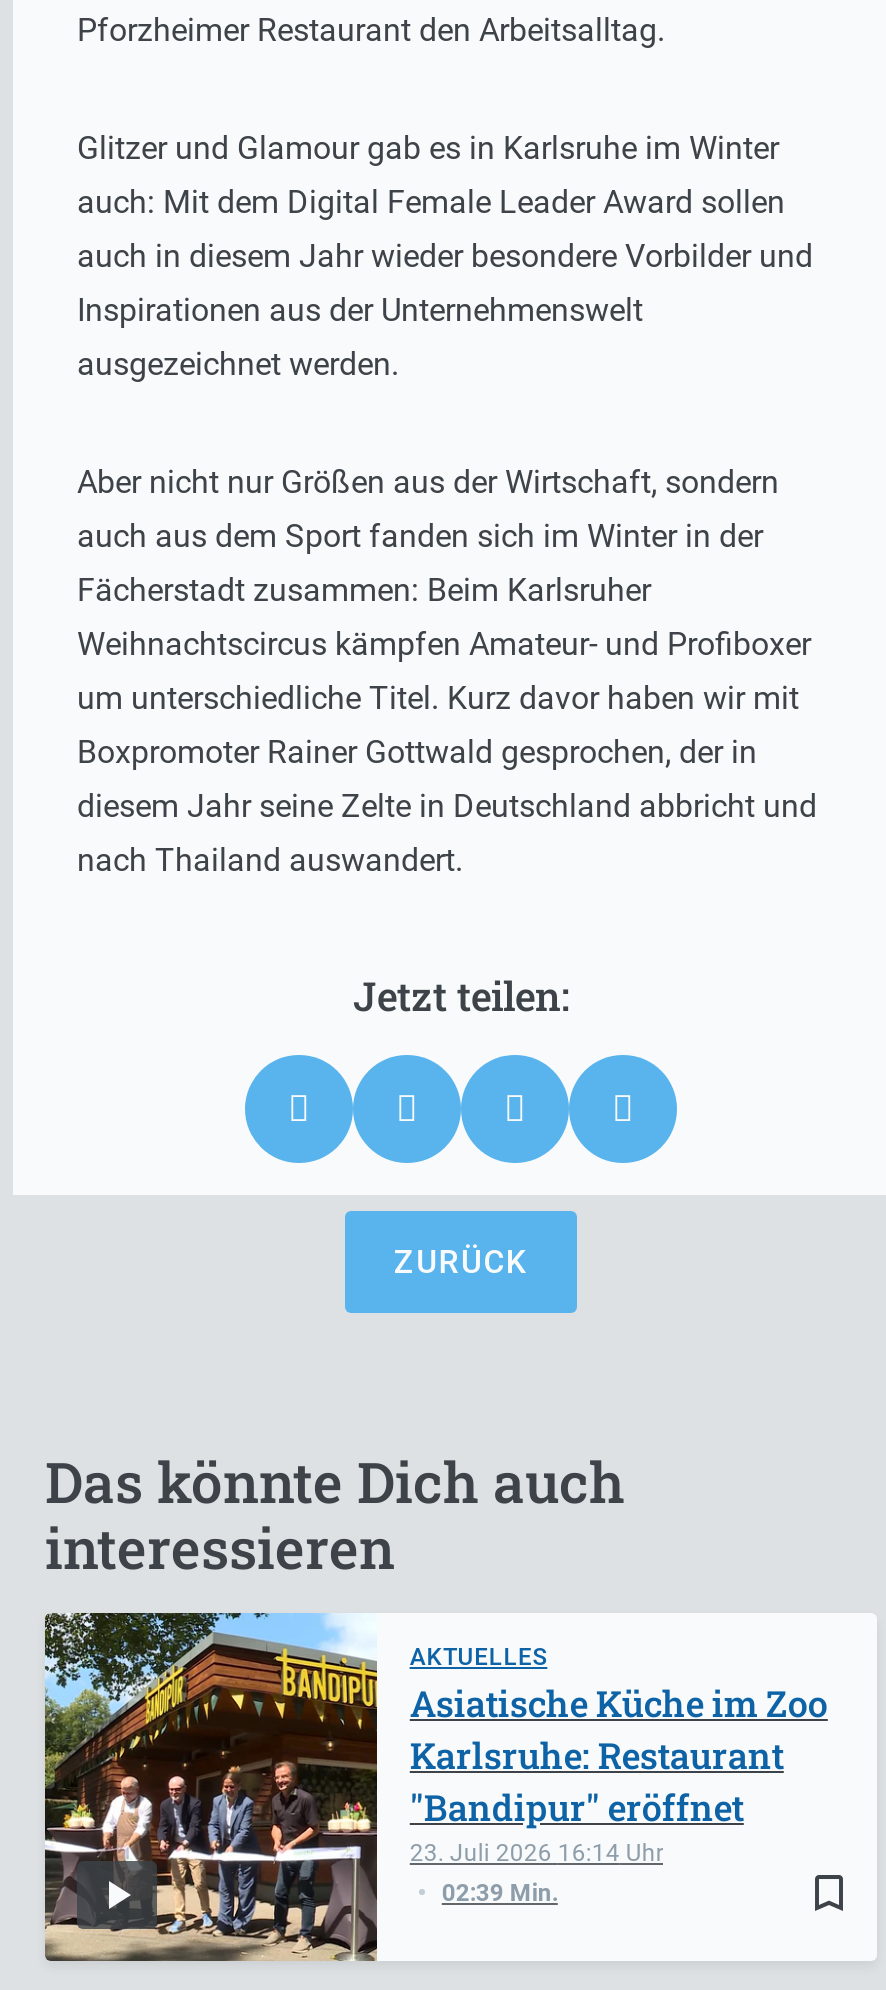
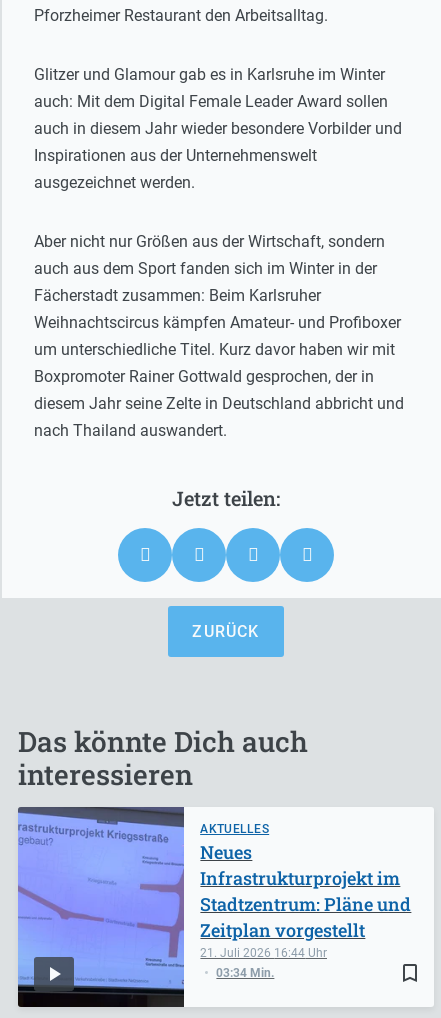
[43,1611,620,1963] [image] | 23. Juli 2026 16:14 | 02:39 Min. -> [17,806,305,1008] [image] | 21. Juli 2026 16:44 | 03:34 Min.
[410,1679,828,1831] Asiatische Küche im Zoo | Karlsruhe: Restaurant | "Bandipur" eröffnet -> [200,840,411,942] Neues | Infrastrukturprojekt im | Stadtzentrum: Pläne und | Zeitplan vorgestellt

